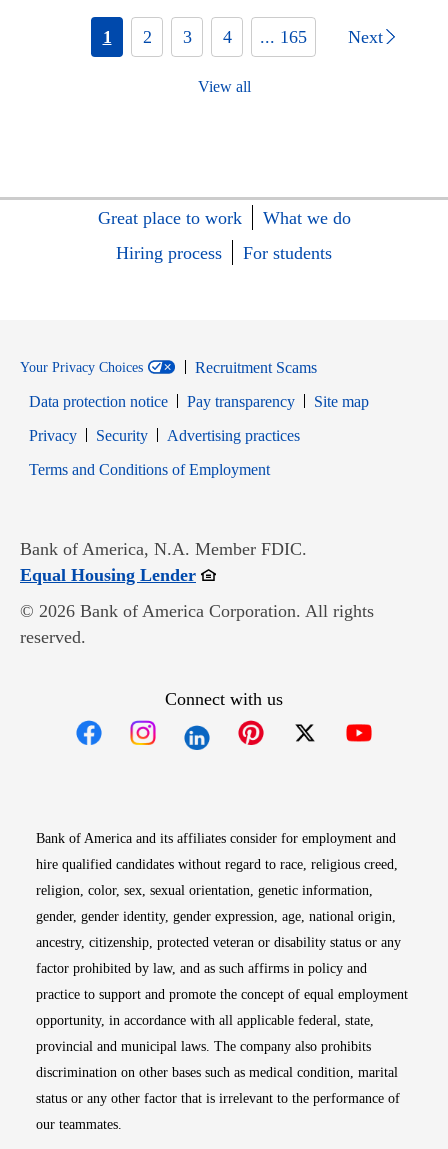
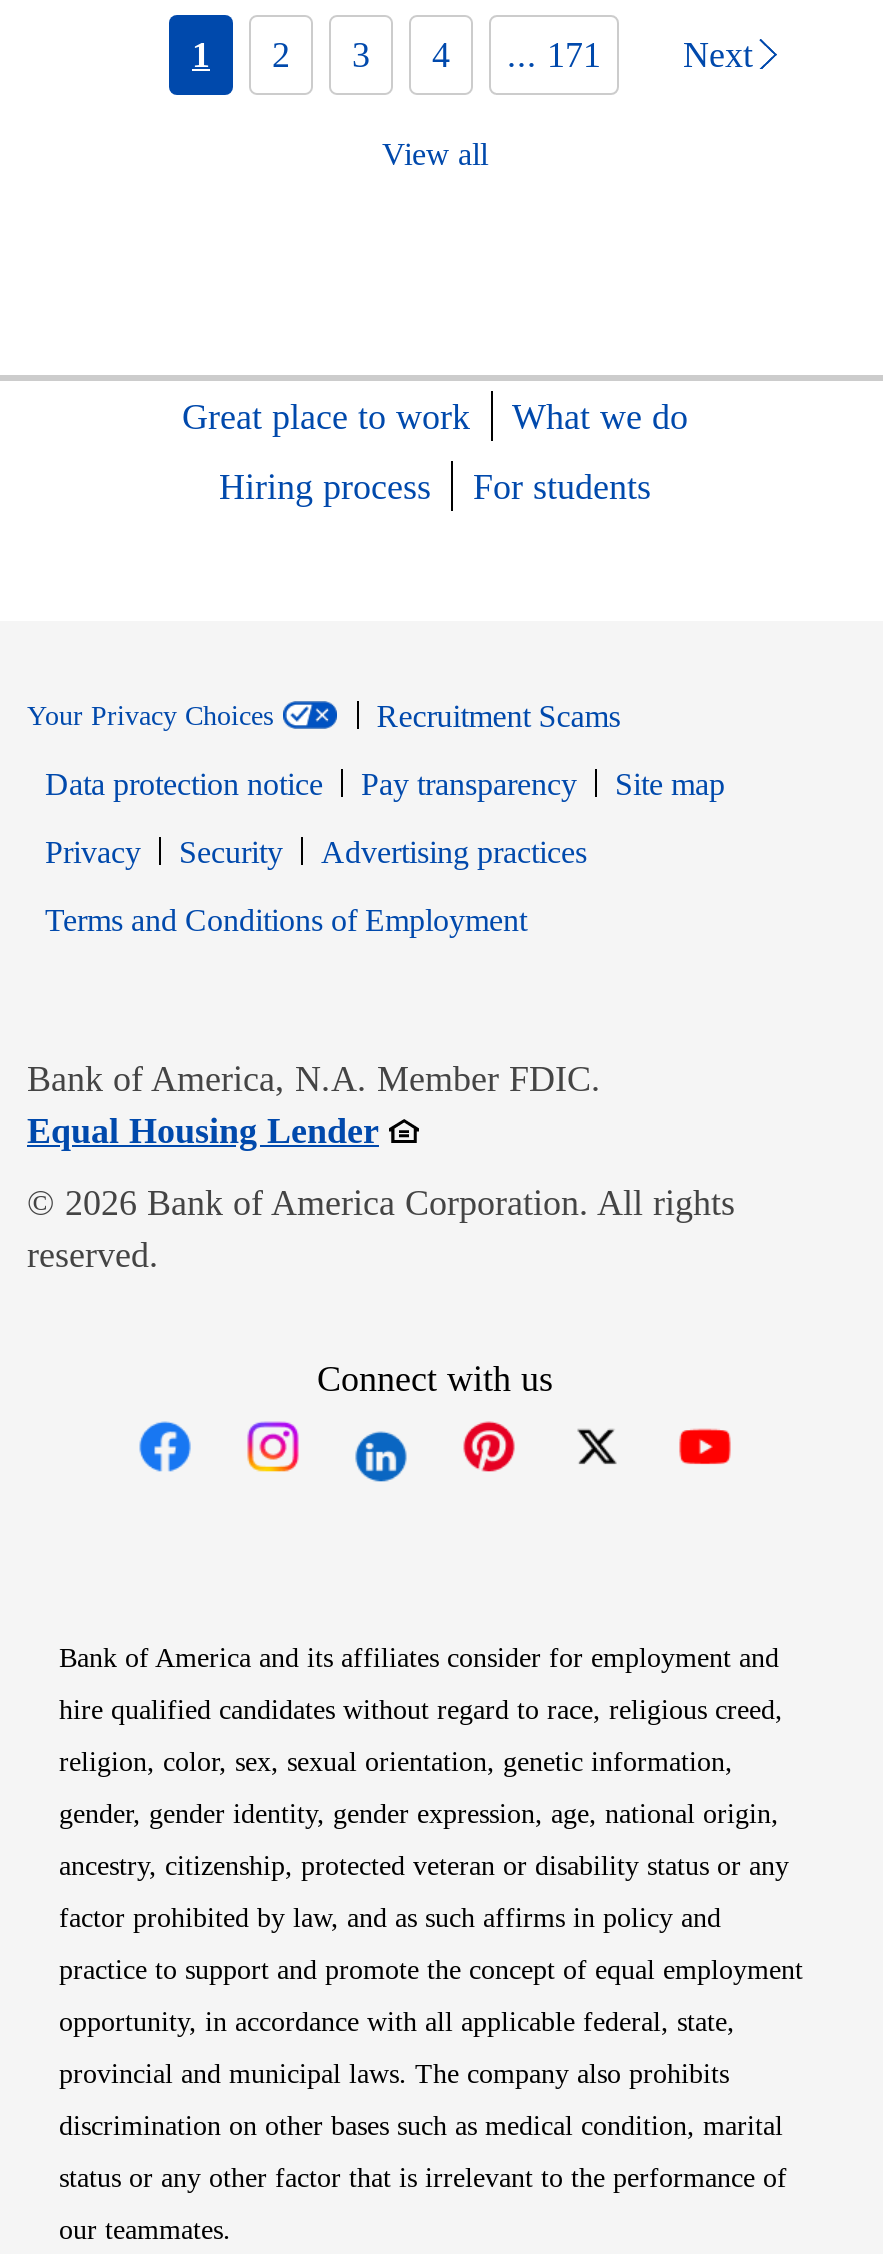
[102,26,307,46] 1 2 3 4 ... 165 -> [192,34,601,74] 1 2 3 4 ... 171

